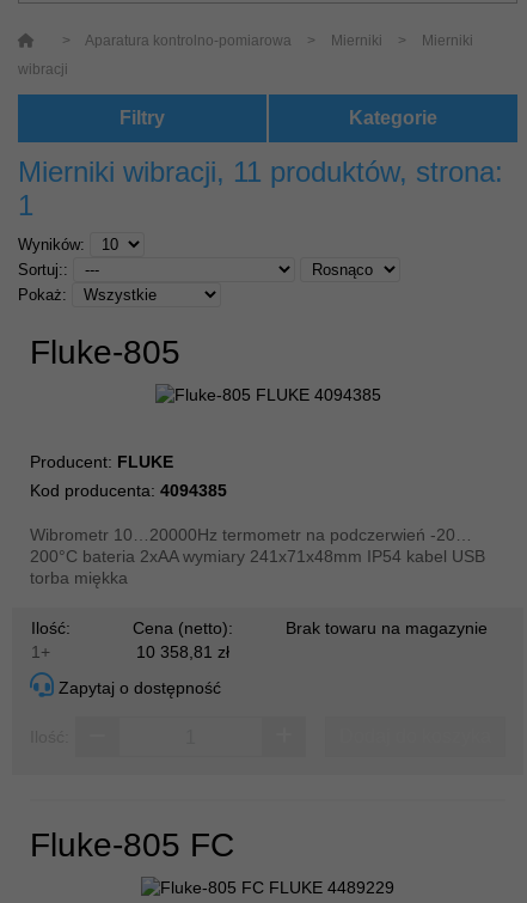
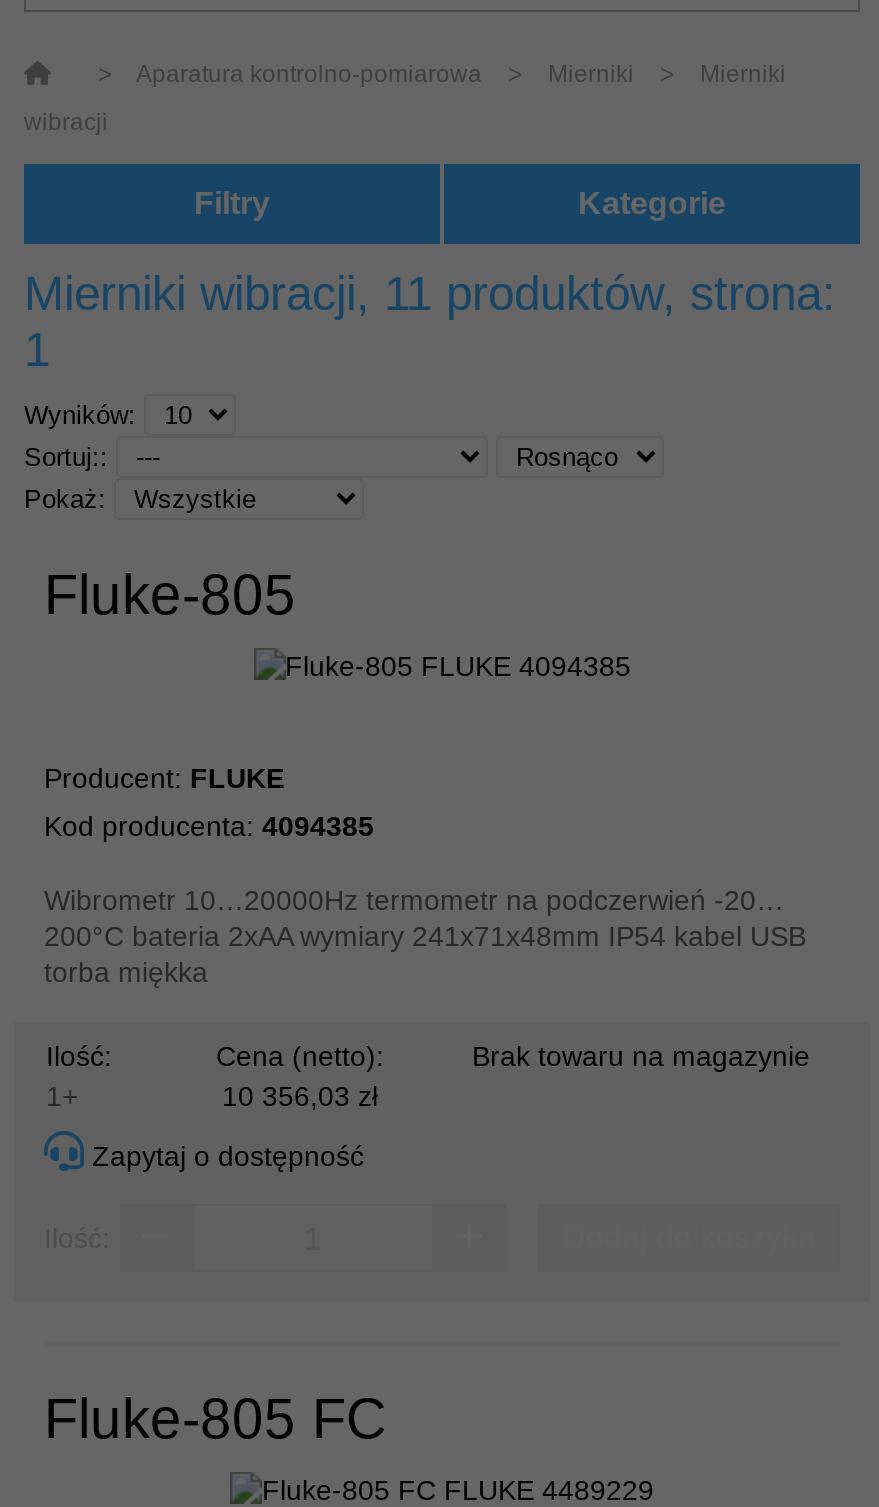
[136,643,229,662] 10 358,81 zł -> [222,1081,378,1113] 10 356,03 zł

